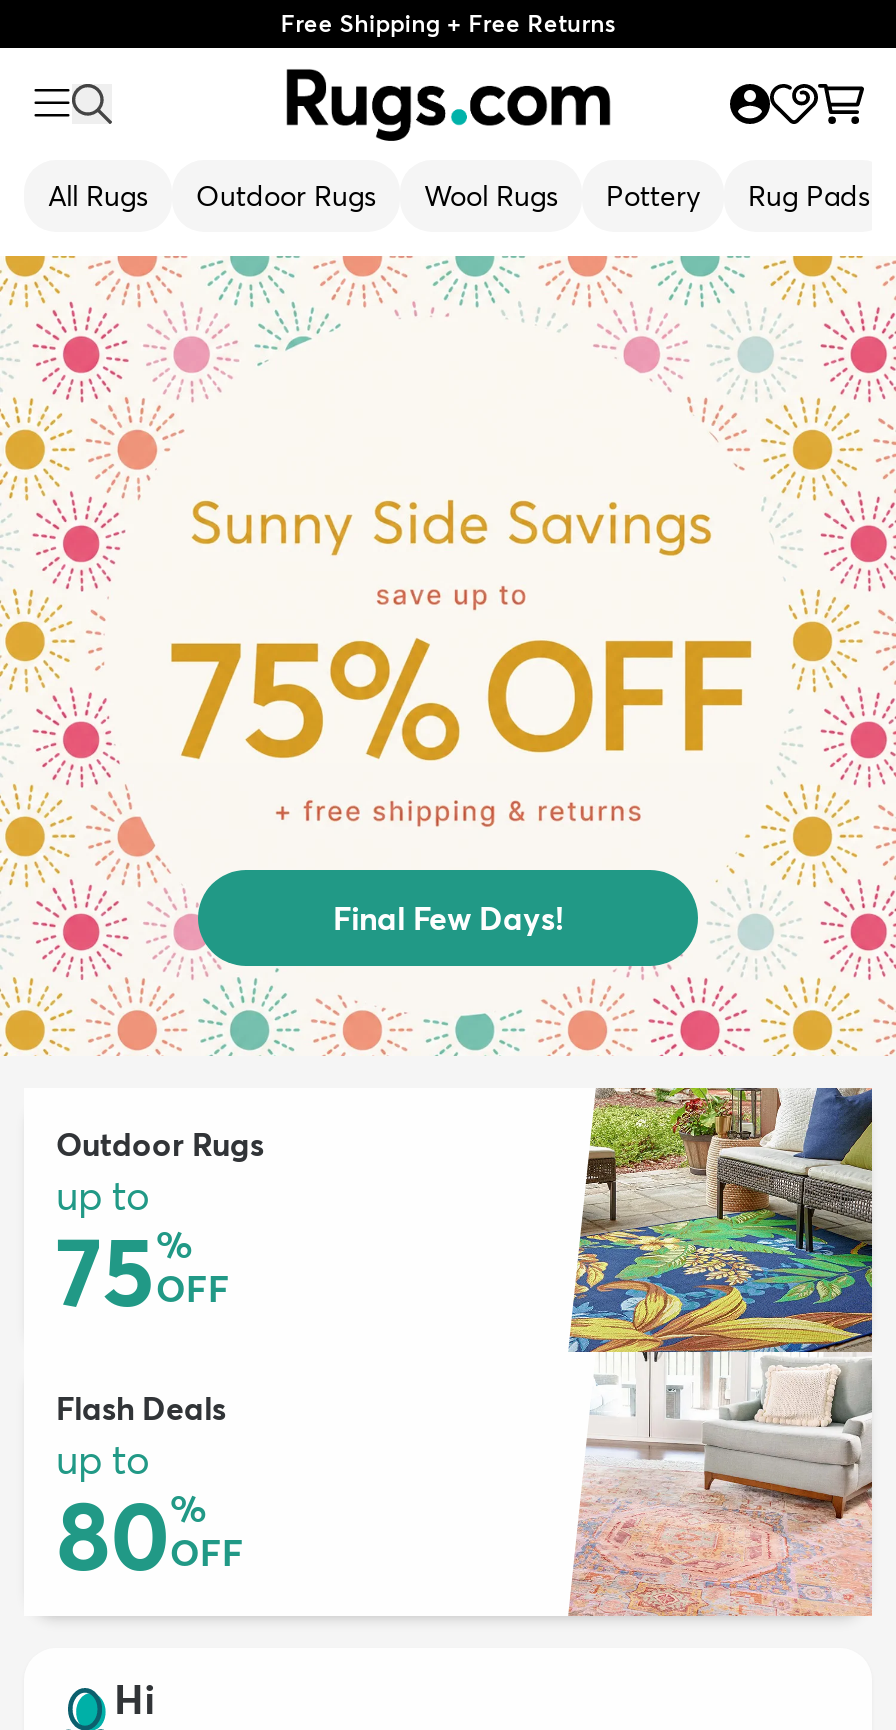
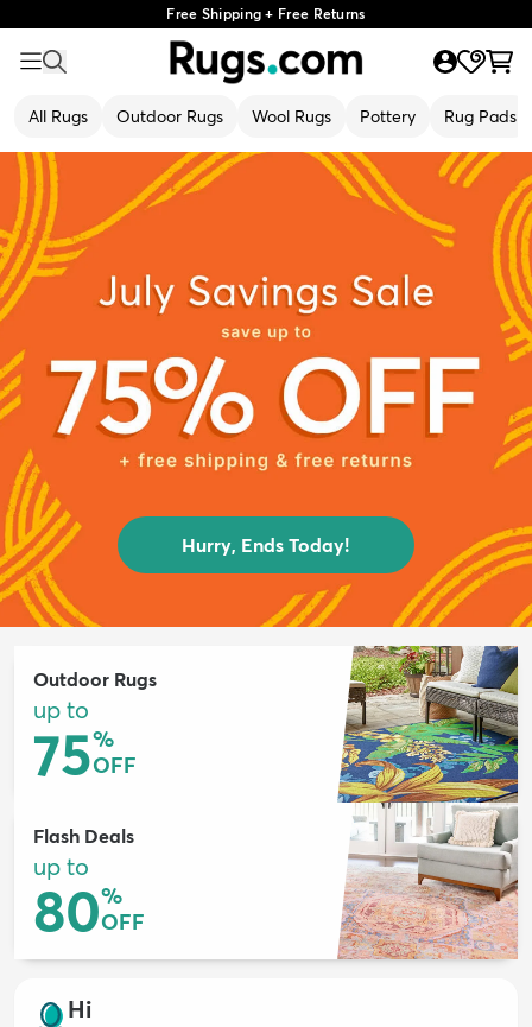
[6,254,890,1056] [image] | Final Few Days! -> [4,151,528,628] [image] | Hurry, Ends Today!

